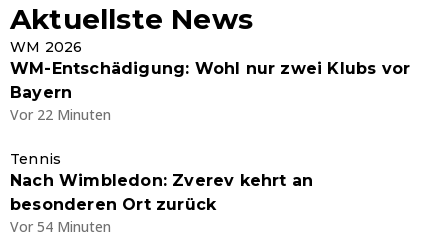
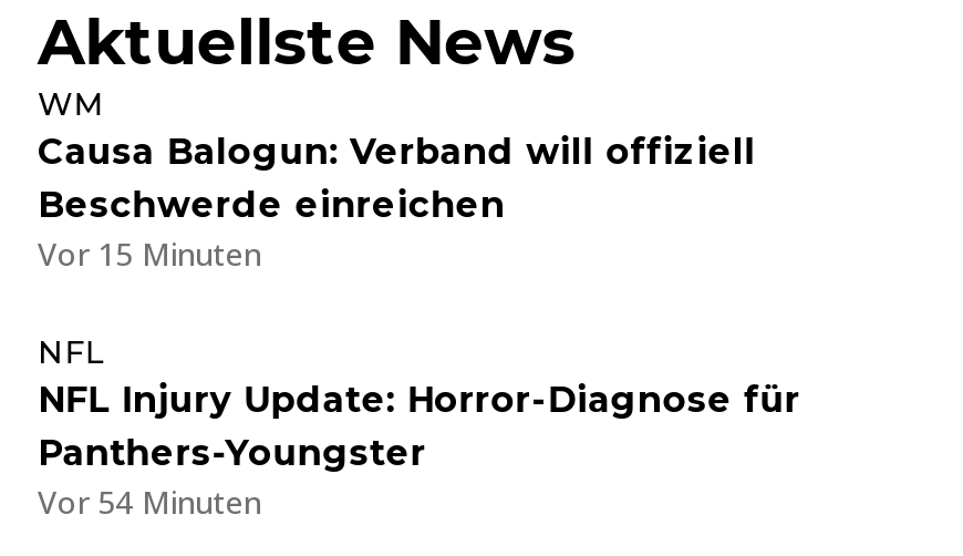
[10,38,410,124] WM 2026 | WM-Entschädigung: Wohl nur zwei Klubs vor | Bayern | Vor 22 Minuten -> [38,84,756,275] WM | Causa Balogun: Verband will offiziell | Beschwerde einreichen | Vor 15 Minuten
[10,150,313,214] Tennis | Nach Wimbledon: Zverev kehrt an | besonderen Ort zurück -> [38,332,801,474] NFL | NFL Injury Update: Horror-Diagnose für | Panthers-Youngster

